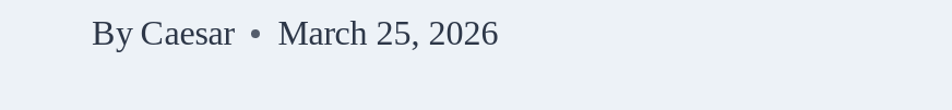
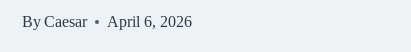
[92,15,498,52] By Caesar March 25, 2026 -> [22,13,192,30] By Caesar April 6, 2026

